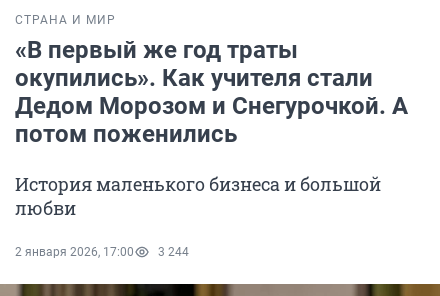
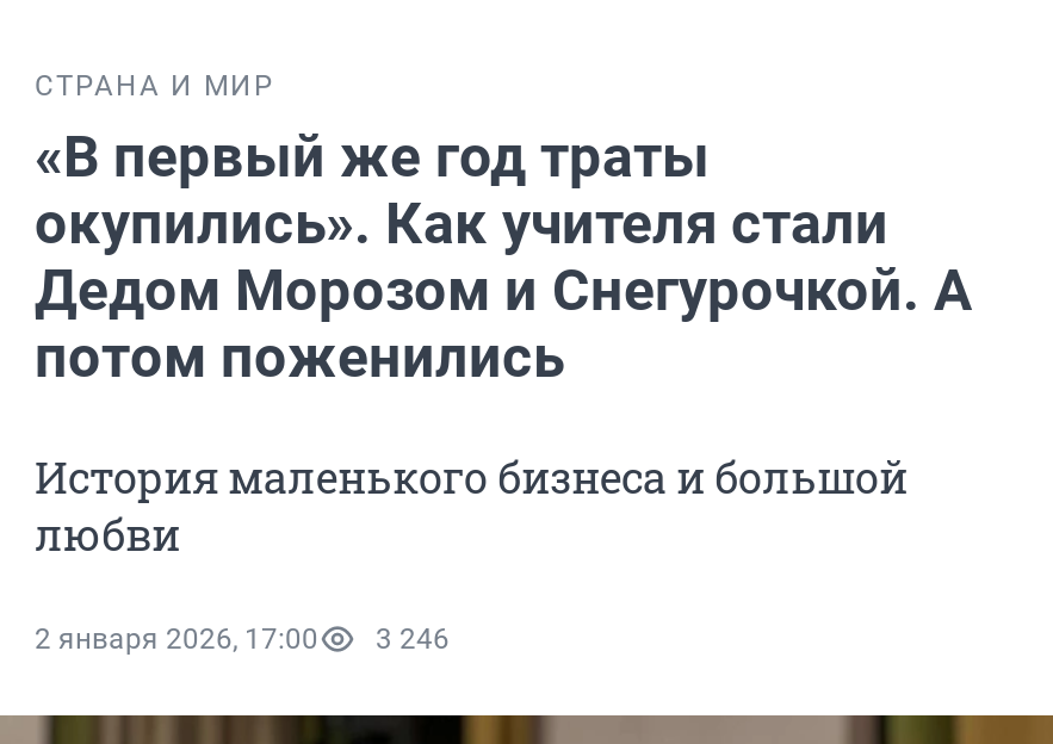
[15,245,189,259] 2 января 2026, 17:00 3 244 -> [35,623,450,656] 2 января 2026, 17:00 3 246

